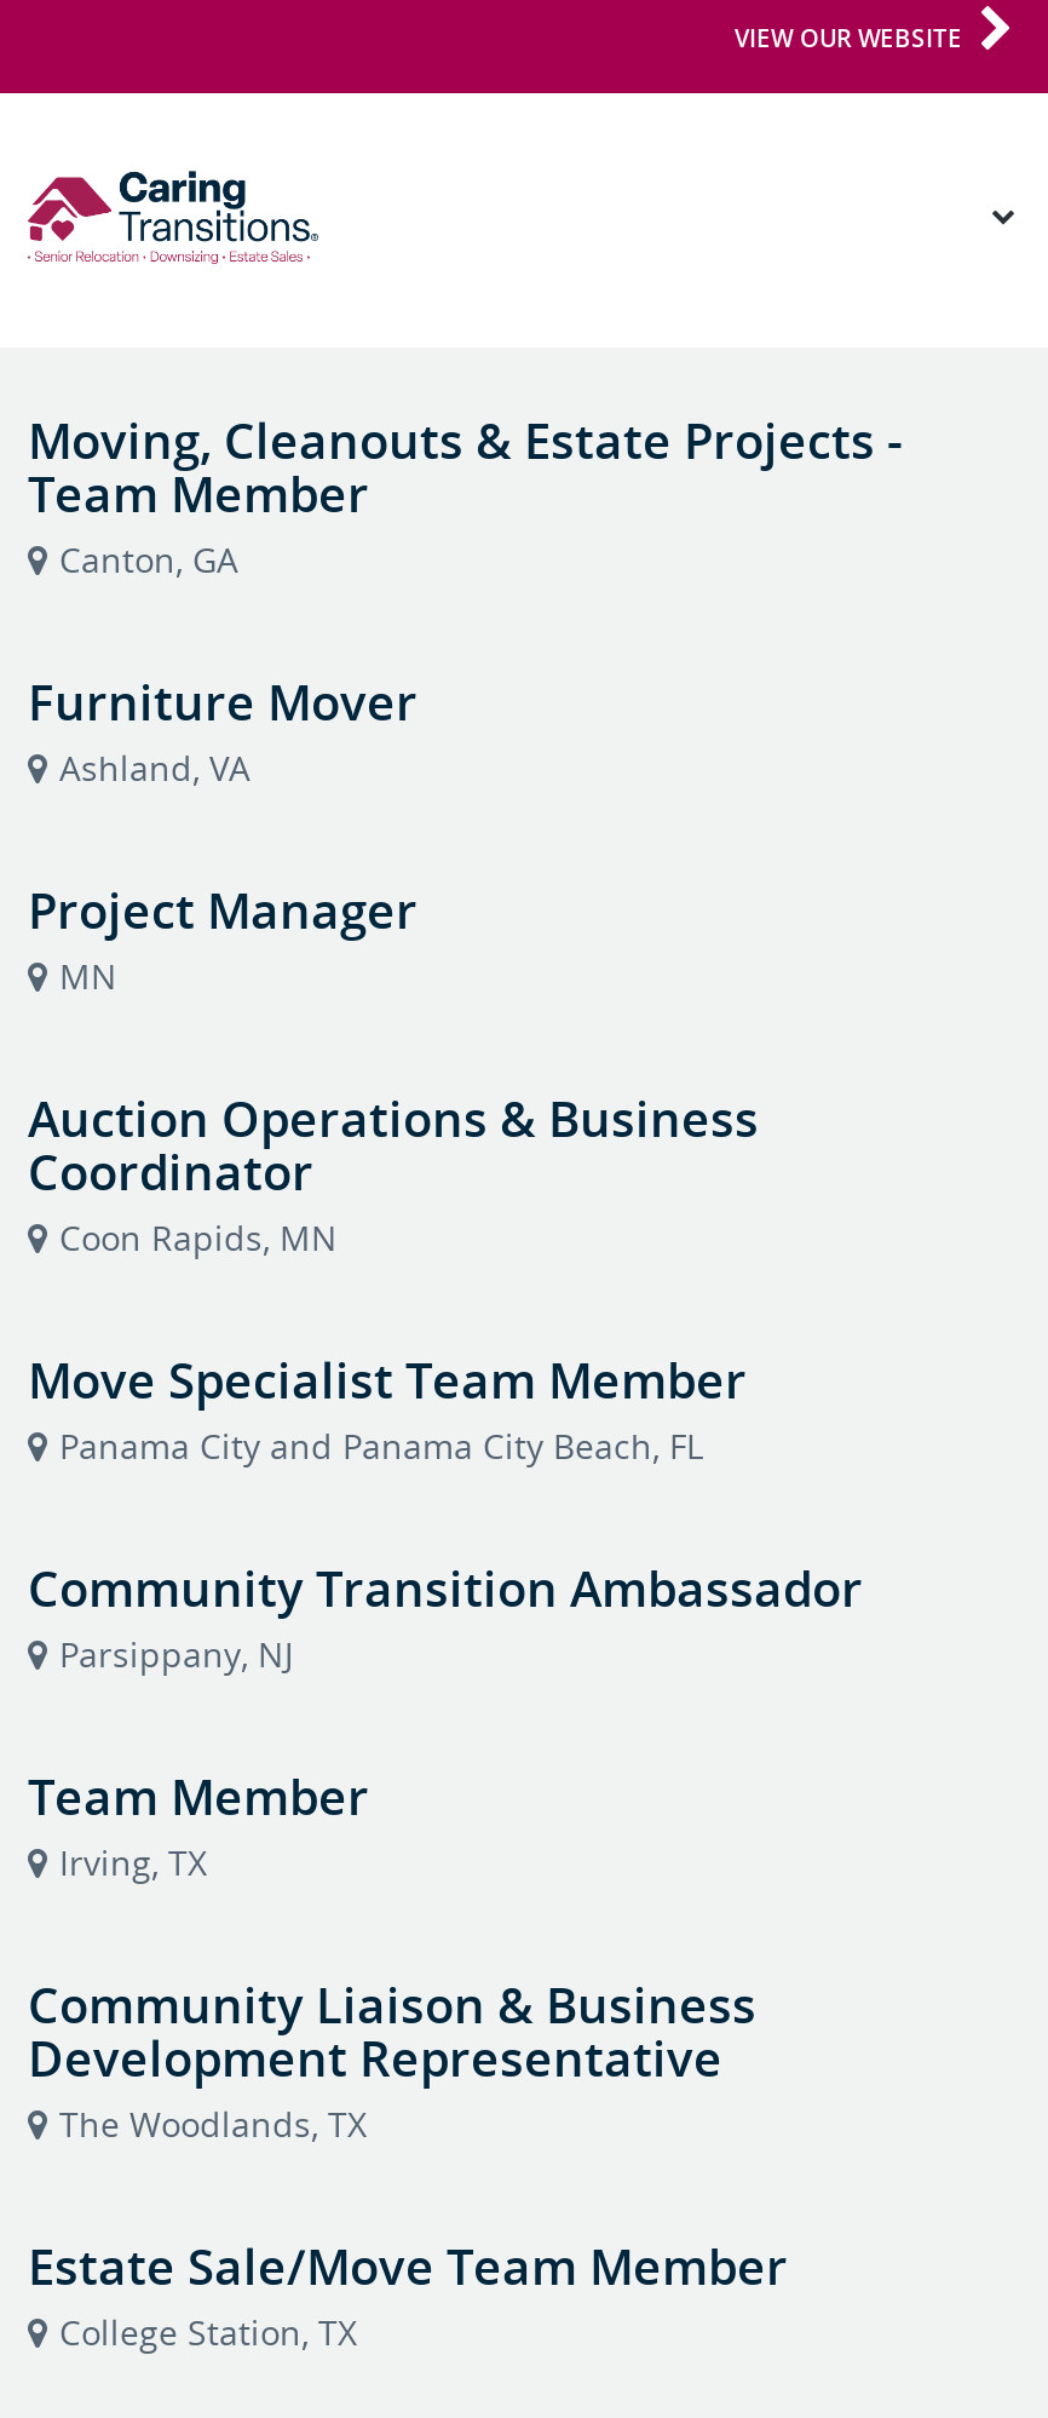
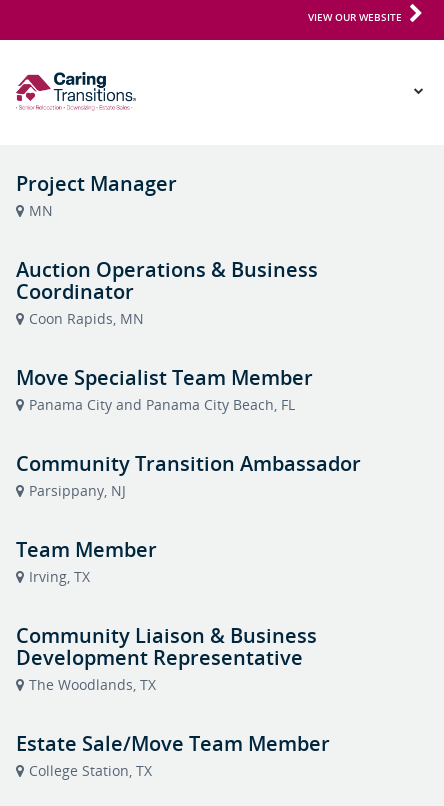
[28,408,902,791] Moving, Cleanouts & Estate Projects - | Team Member | Canton, GA | Furniture Mover | Ashland, VA -> none

